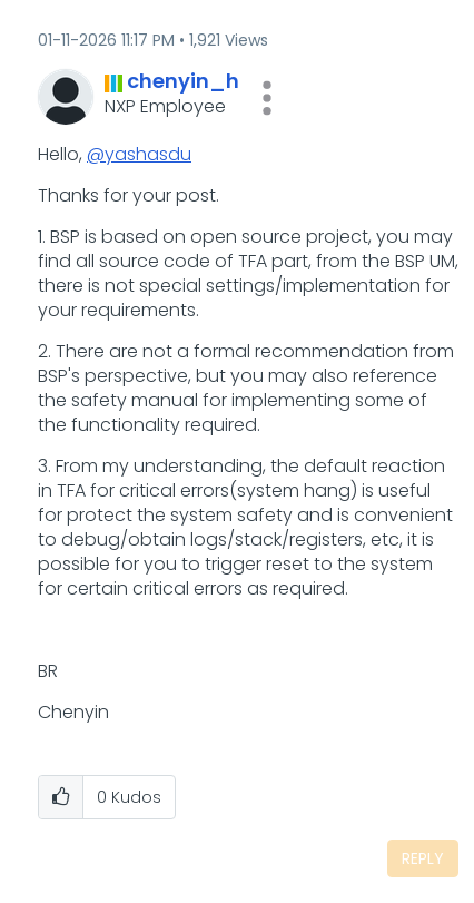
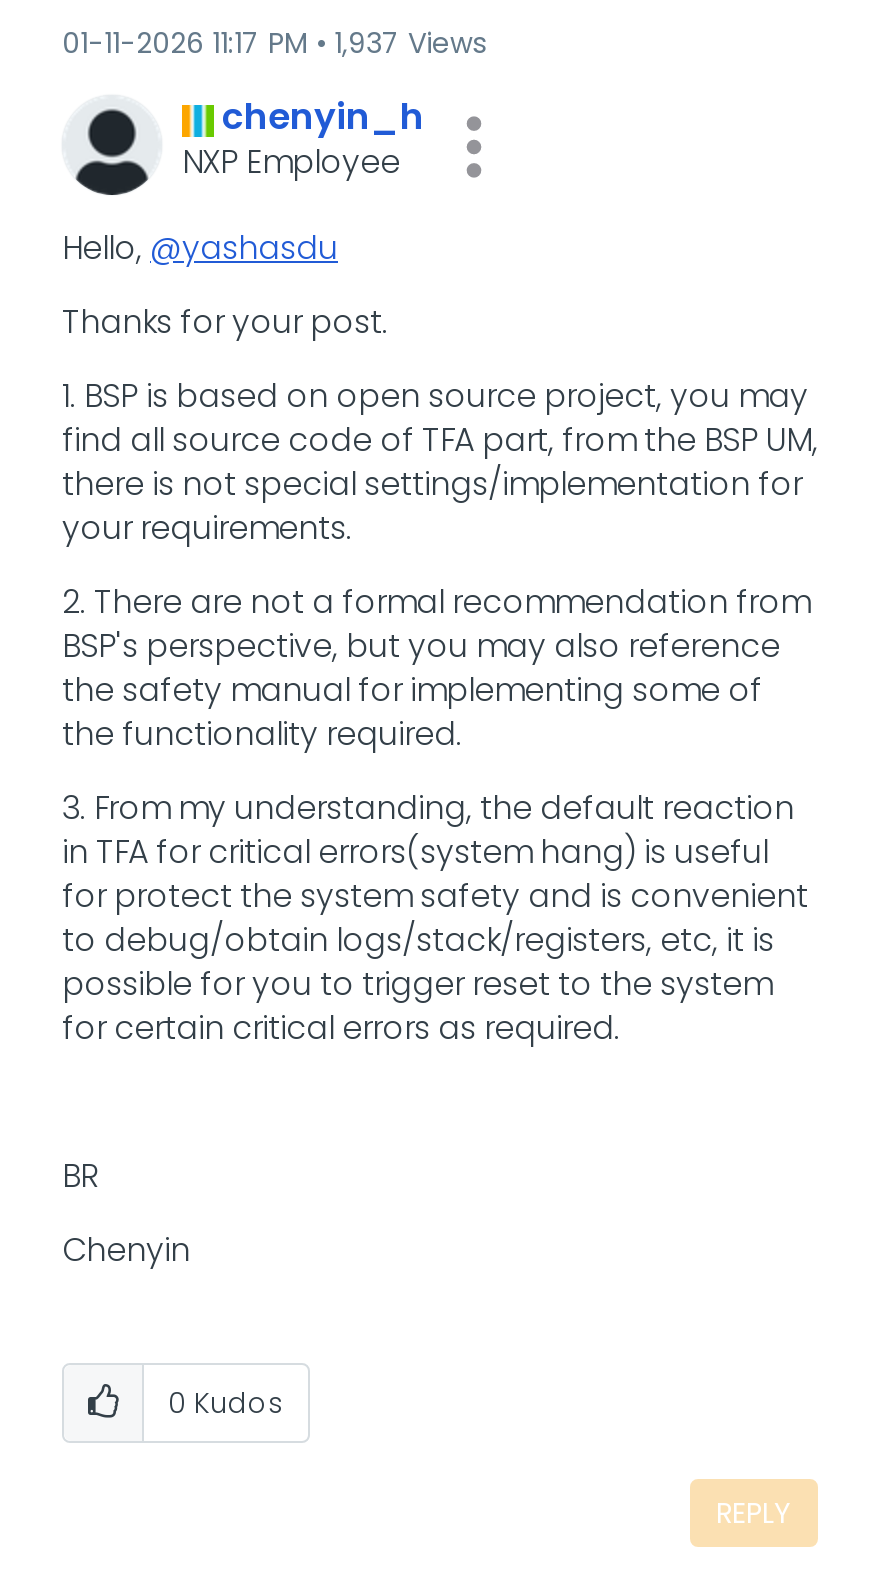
[38,29,268,51] 01-11-2026 11:17 PM 1,921 Views -> [62,23,486,63] 01-11-2026 11:17 PM 1,937 Views

